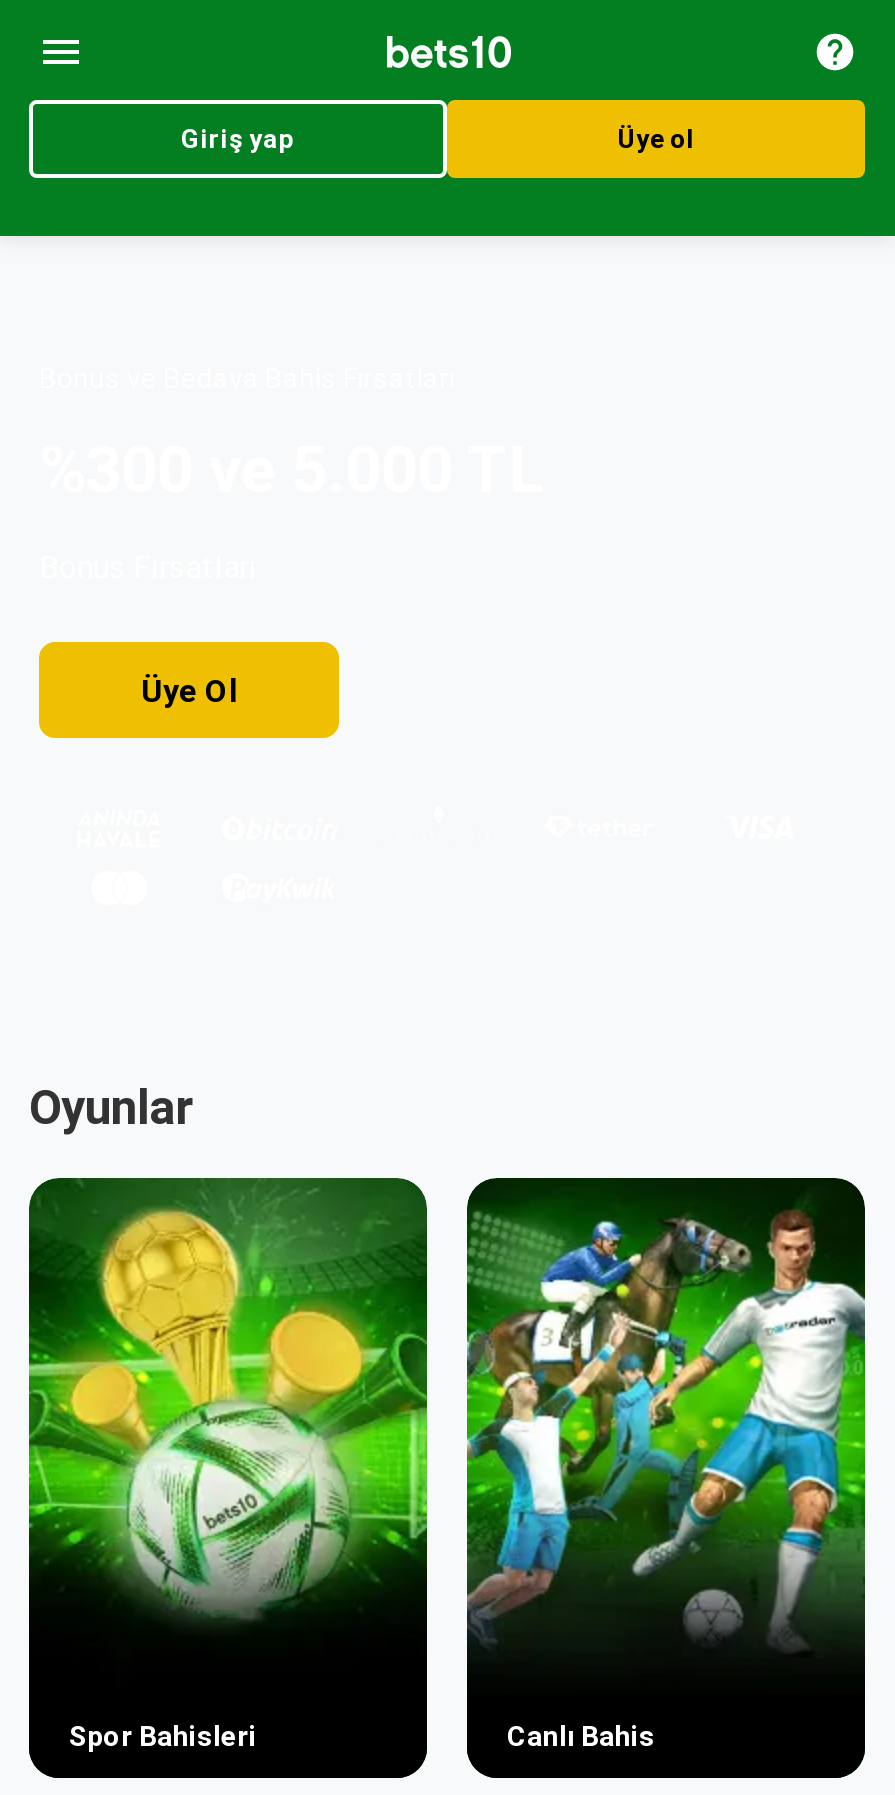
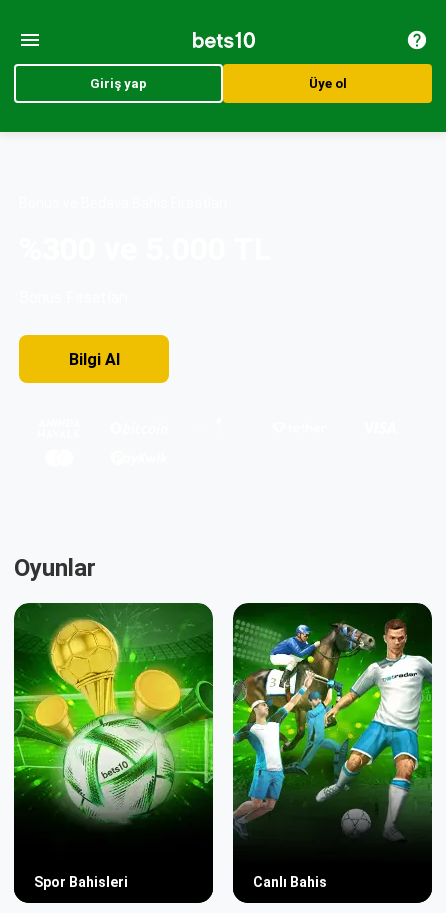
[141,672,237,710] Üye Ol -> [68,350,119,369] Bilgi AI

